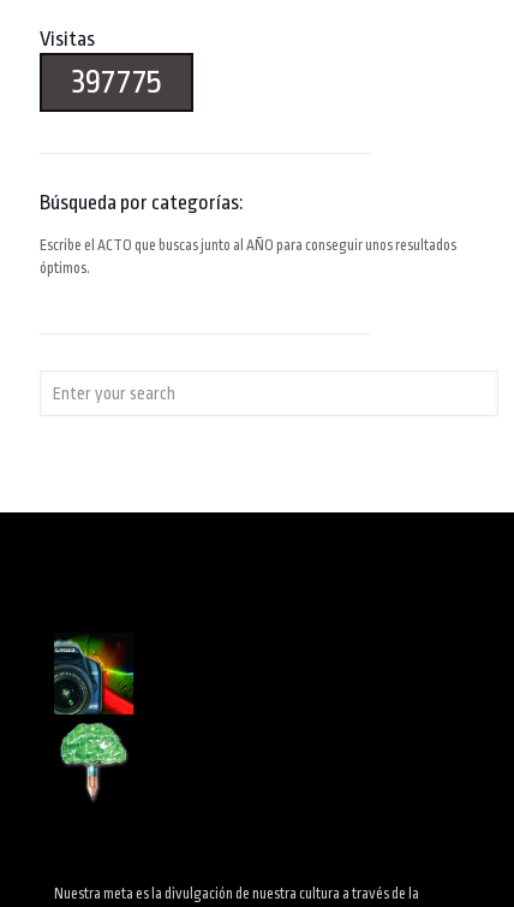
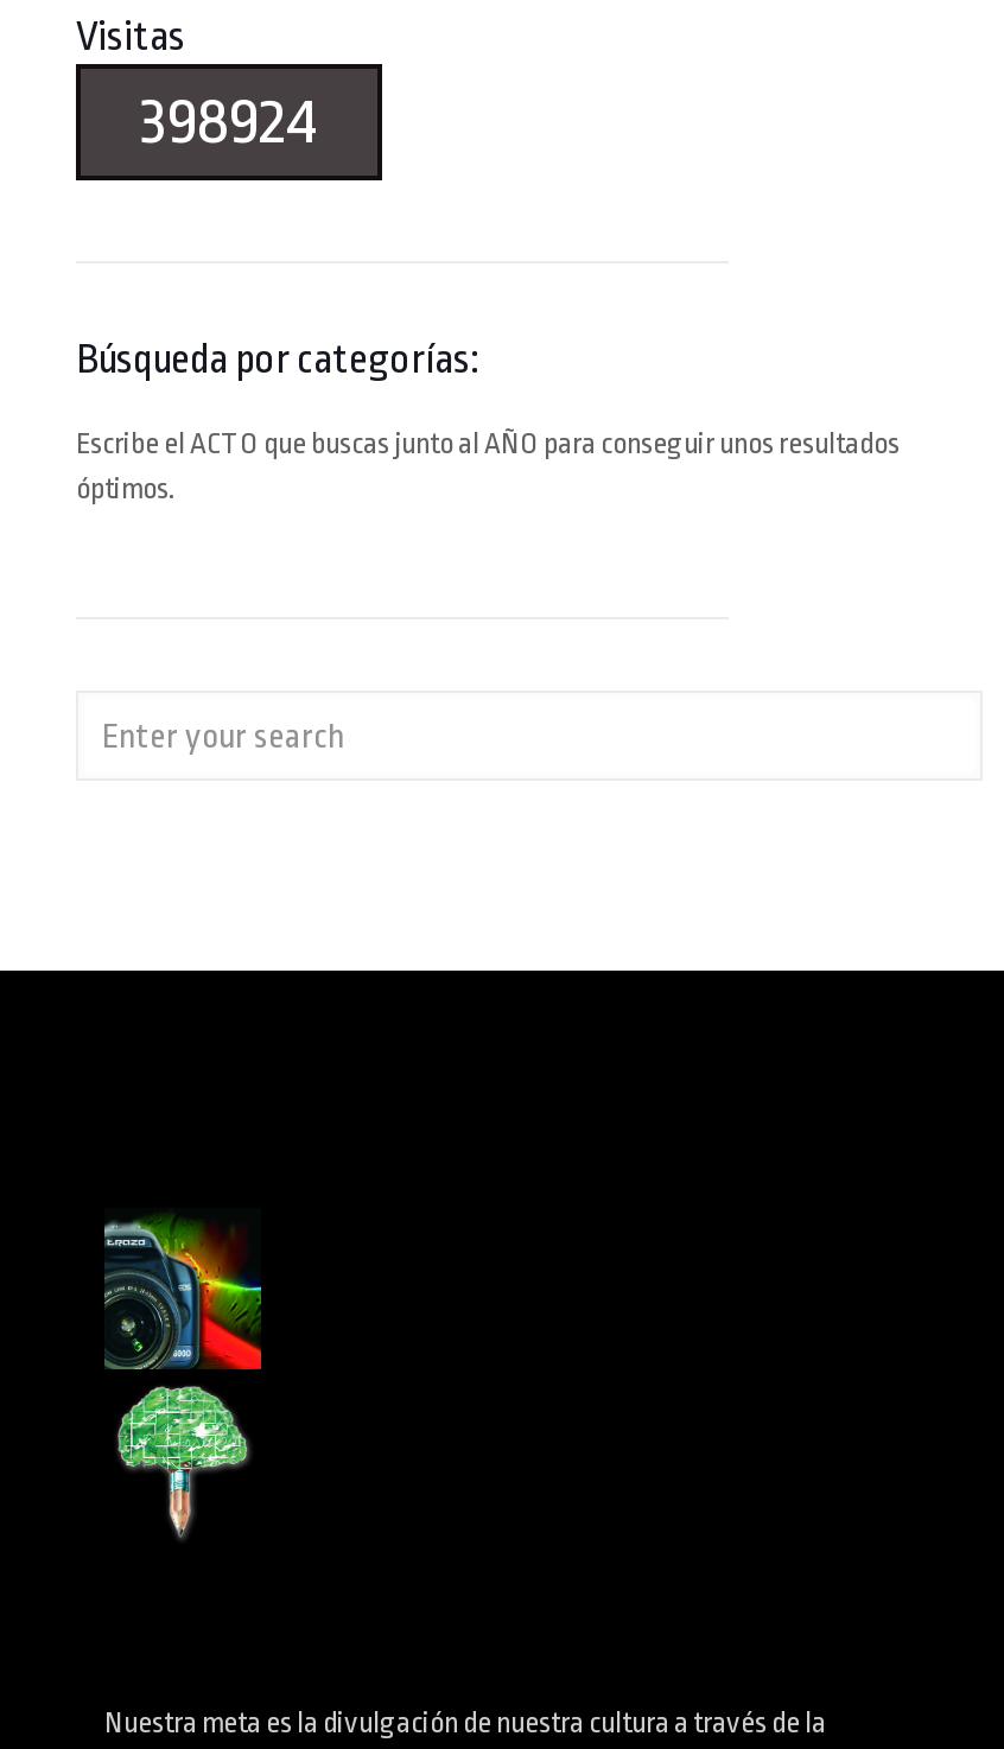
[72,64,161,101] 397775 -> [140,86,318,160] 398924

